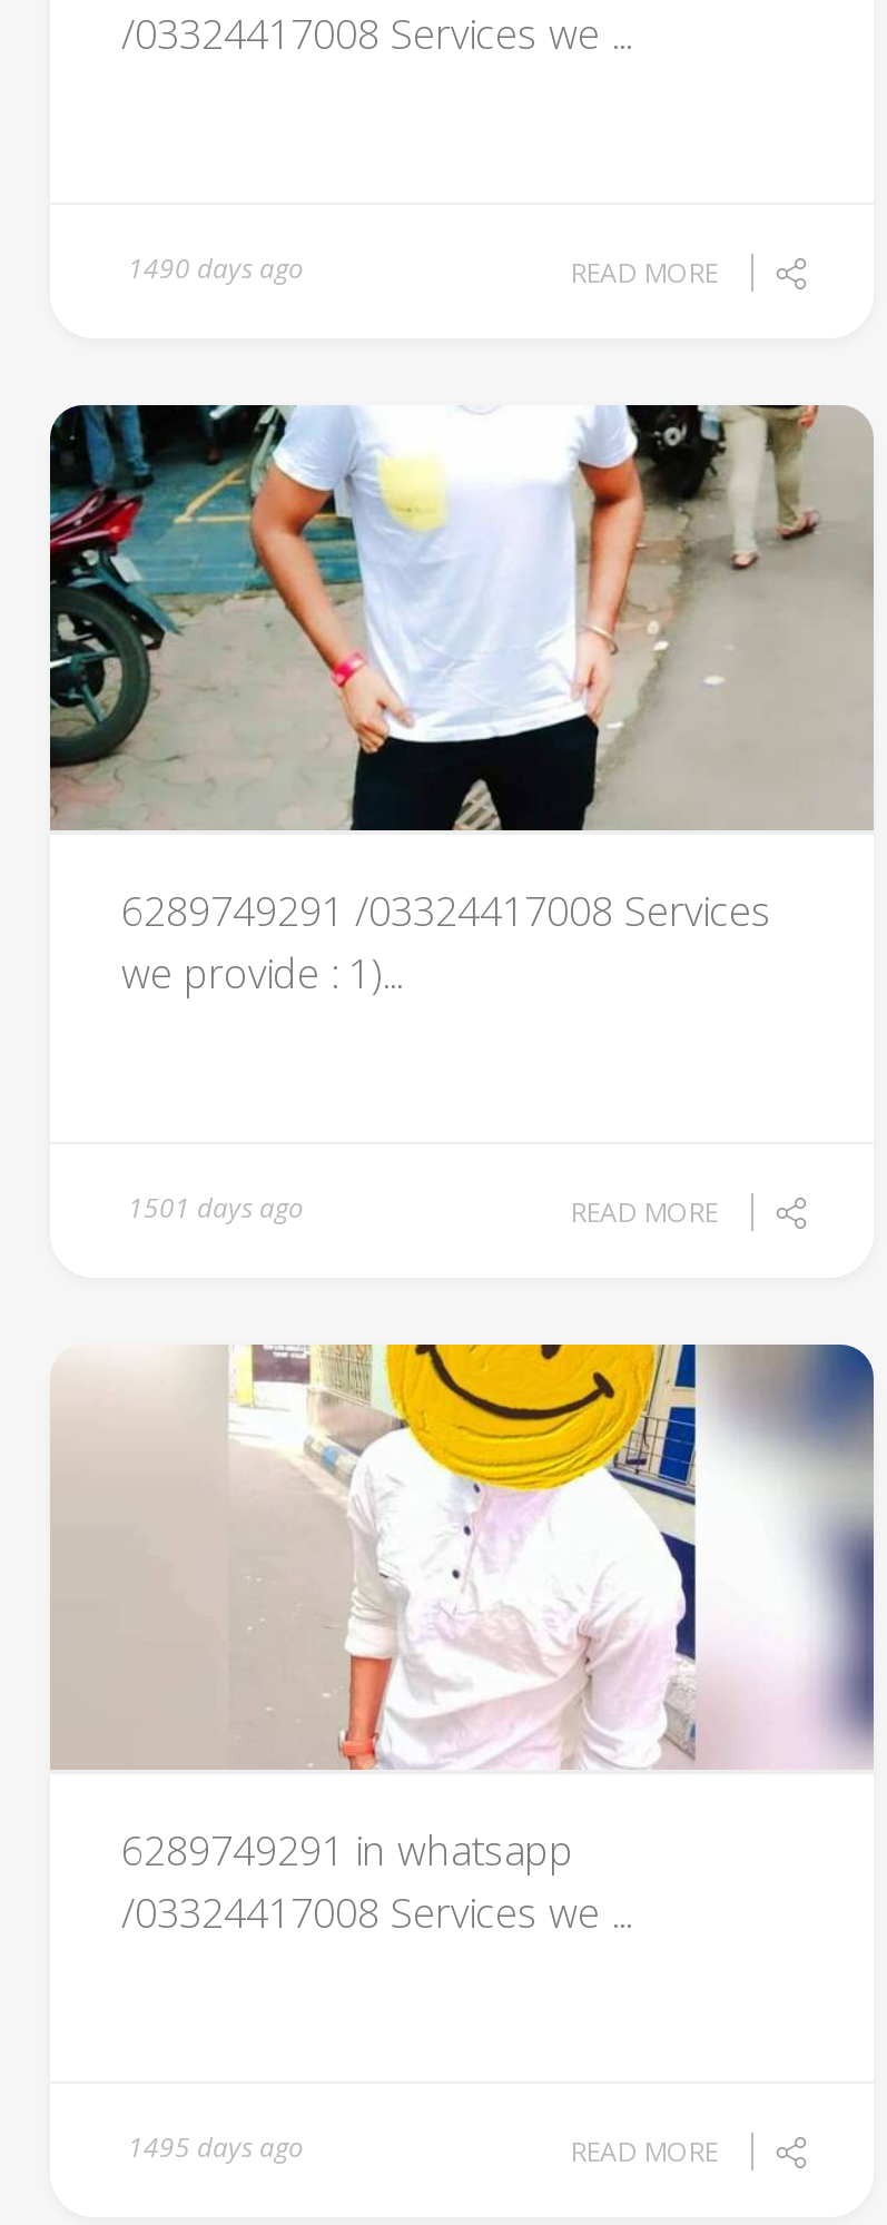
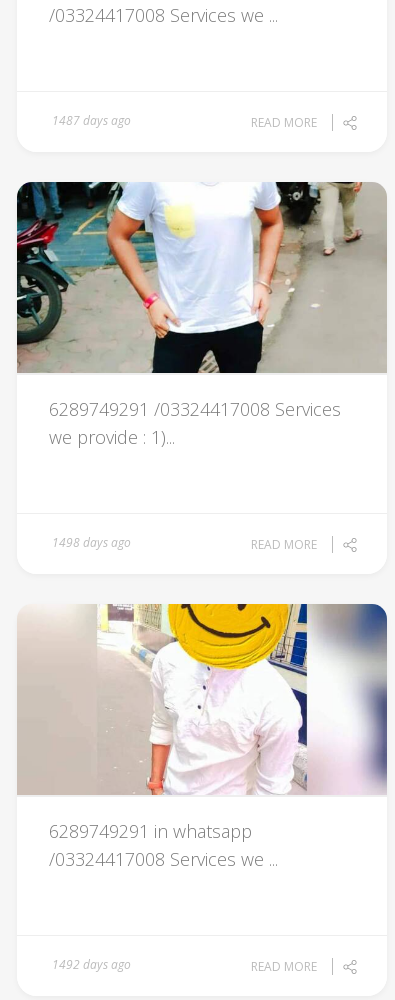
[128,249,304,287] 1490 days ago -> [52,112,131,129] 1487 days ago
[128,1189,304,1227] 1501 days ago -> [52,534,131,551] 1498 days ago
[128,2128,304,2166] 1495 days ago -> [52,956,131,973] 1492 days ago

